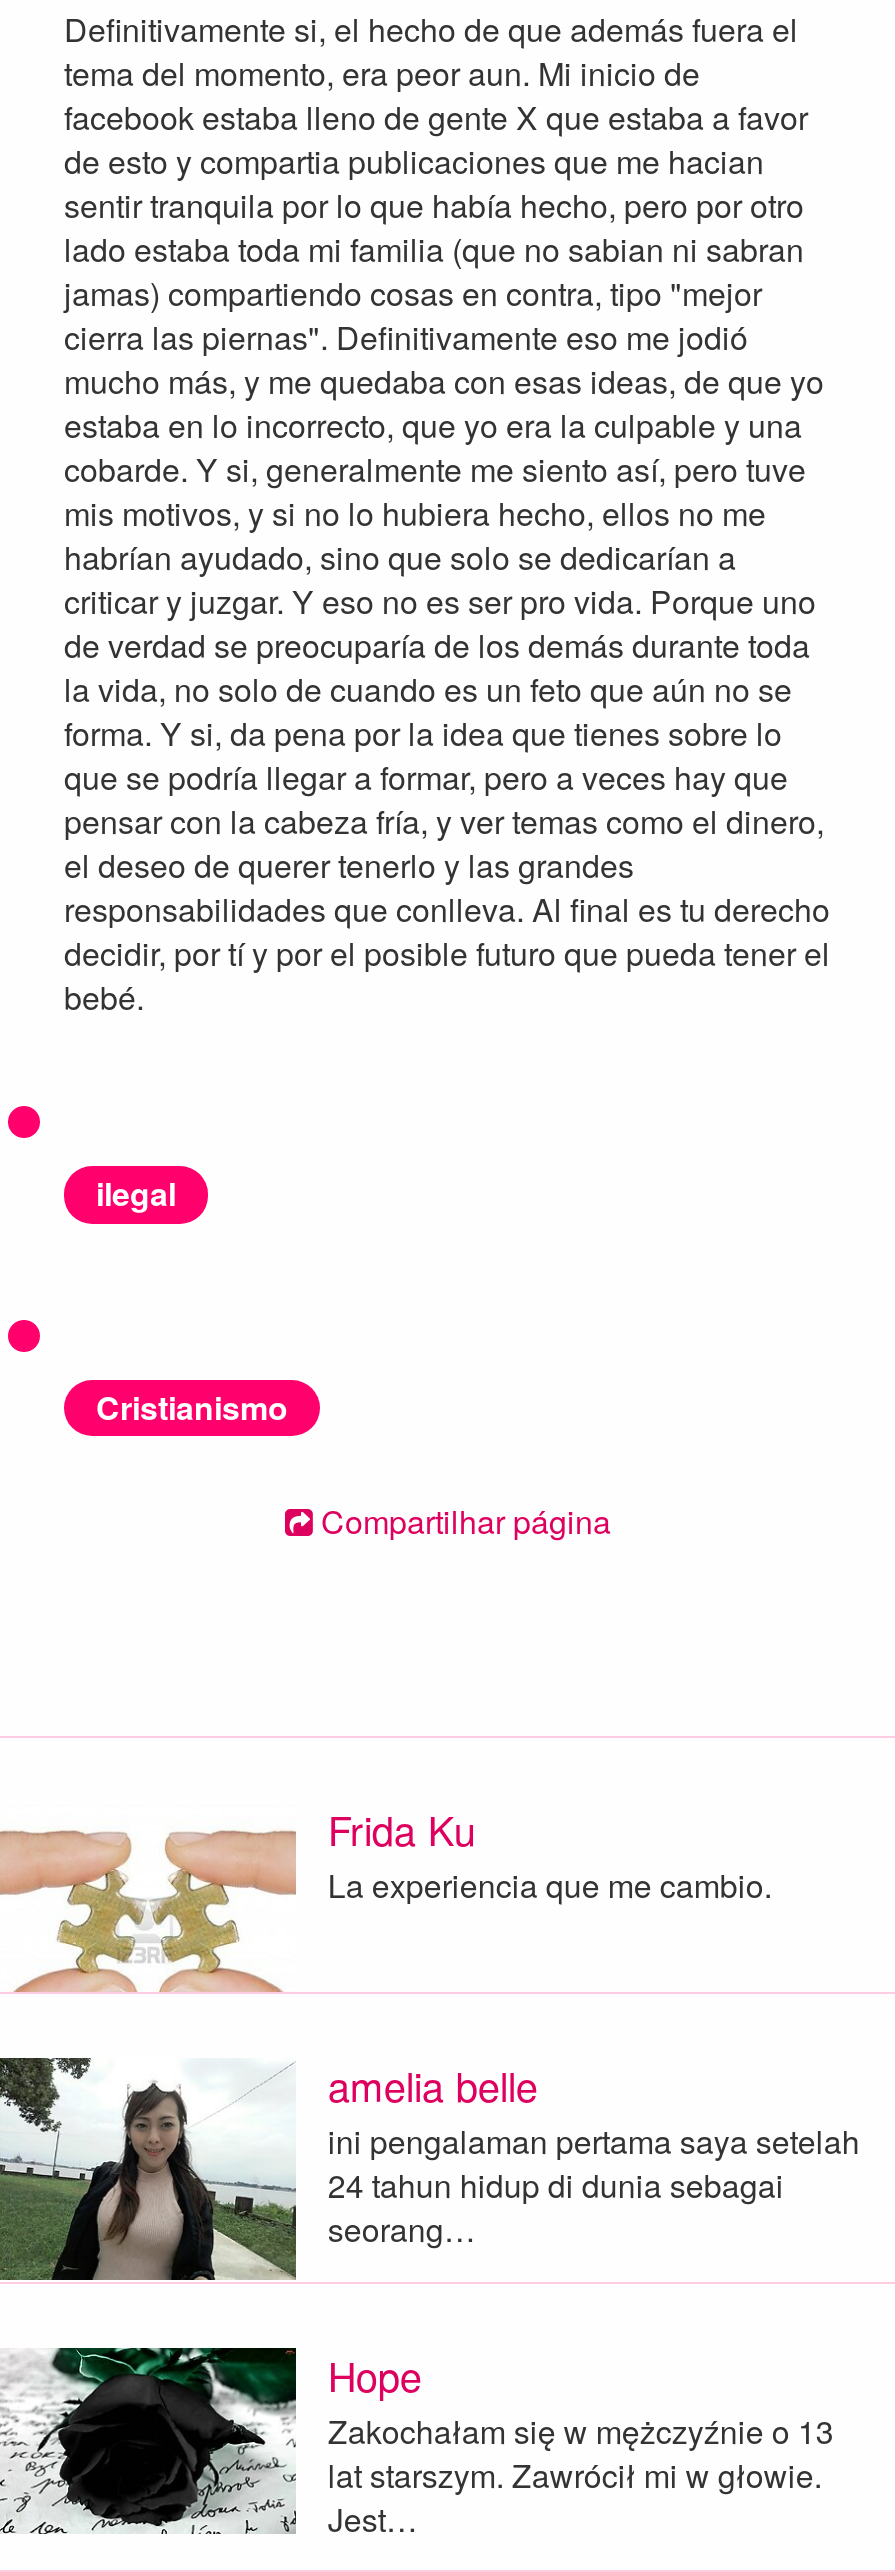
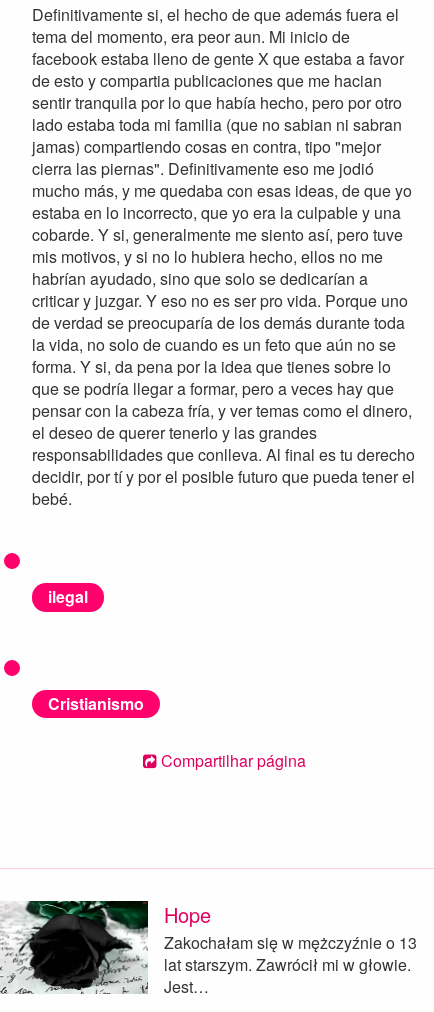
[6,1800,772,1994] [image] | Frida Ku | La experiencia que me cambio. -> none
[6,2056,860,2282] [image] | amelia belle | ini pengalaman pertama saya setelah | 24 tahun hidup di dunia sebagai | seorang… -> none

